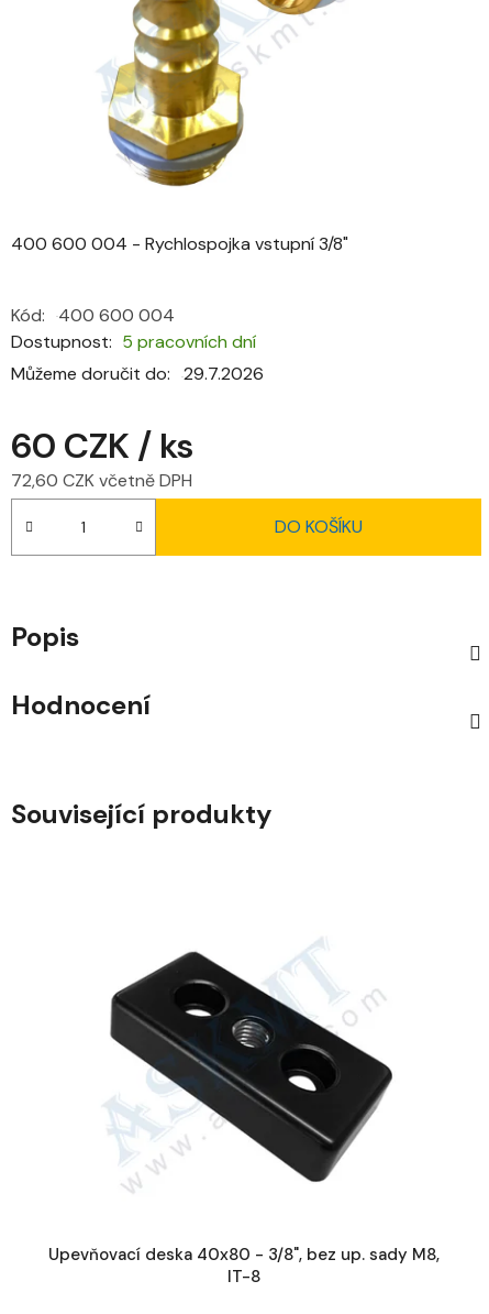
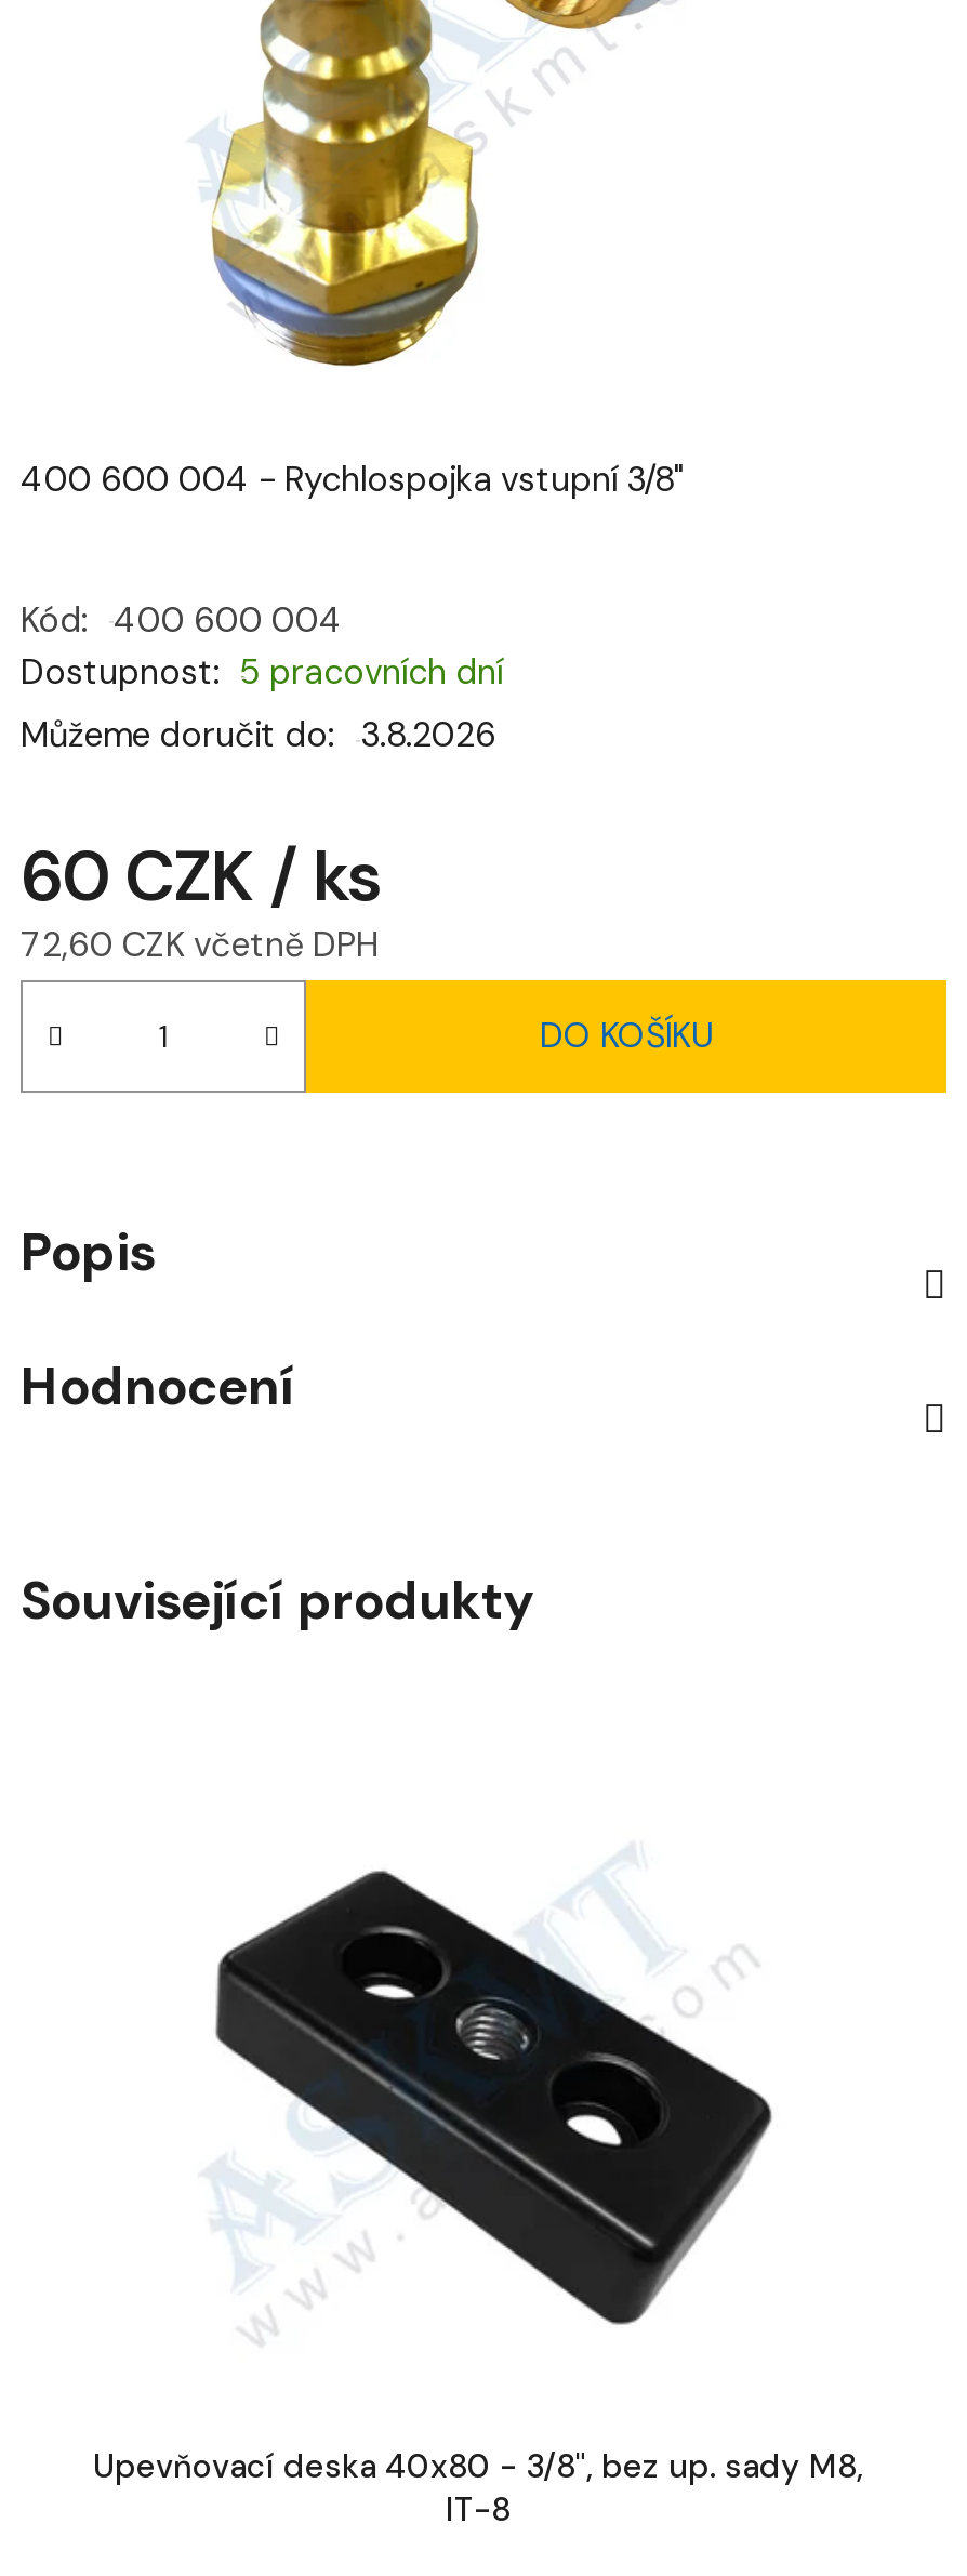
[11,362,264,385] Můžeme doručit do: 29.7.2026 -> [21,712,496,757] Můžeme doručit do: 3.8.2026

